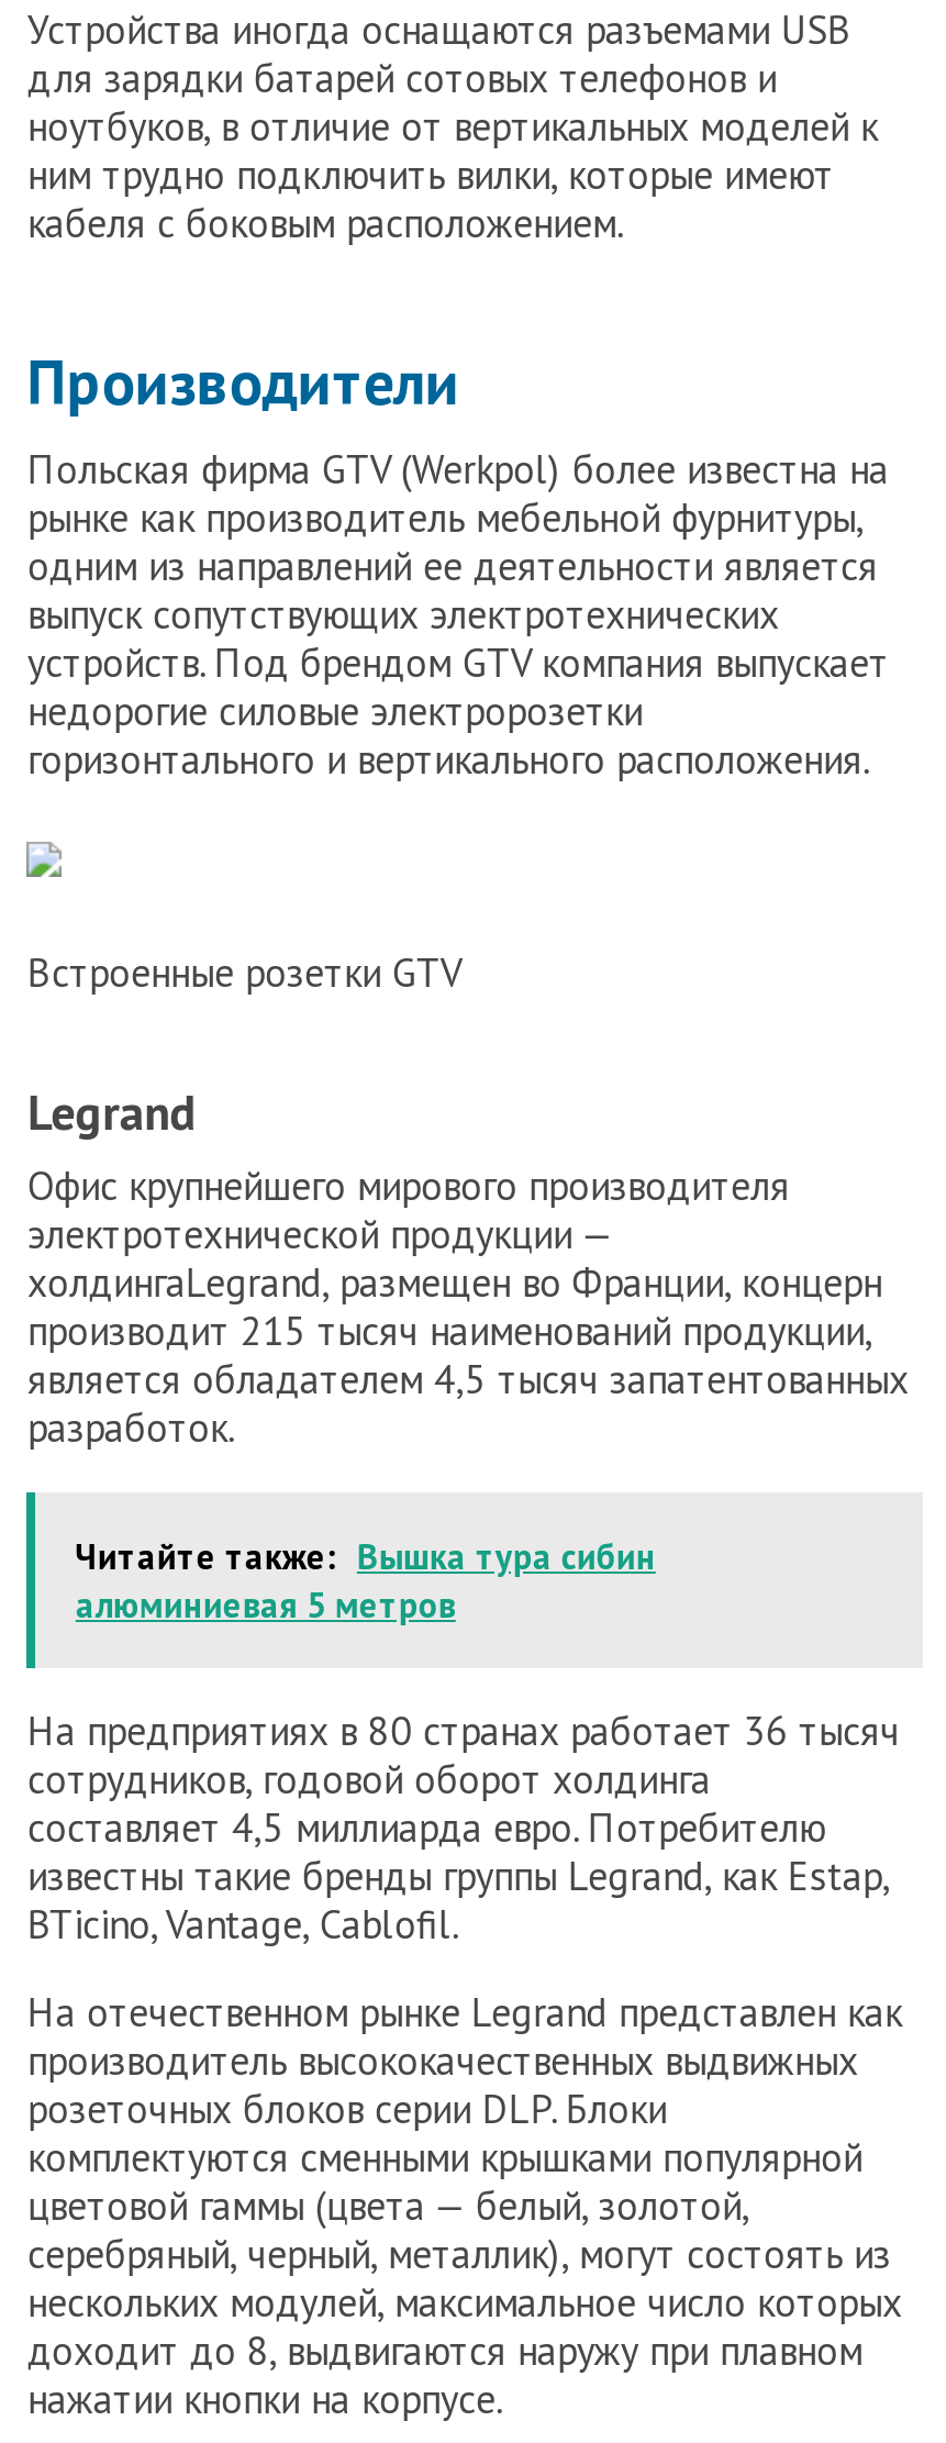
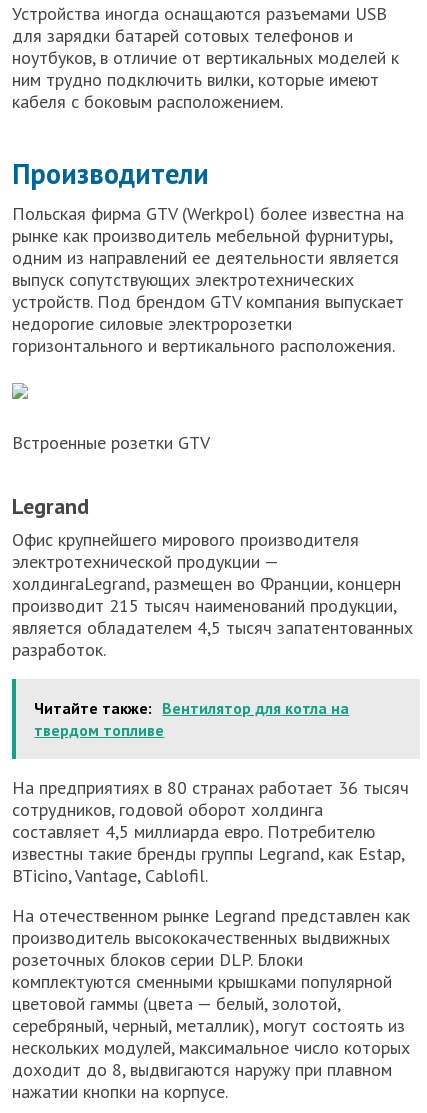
[76,1533,656,1626] Читайте также: Вышка тура сибин | алюминиевая 5 метров -> [34,698,349,740] Читайте также: Вентилятор для котла на | твердом топливе

